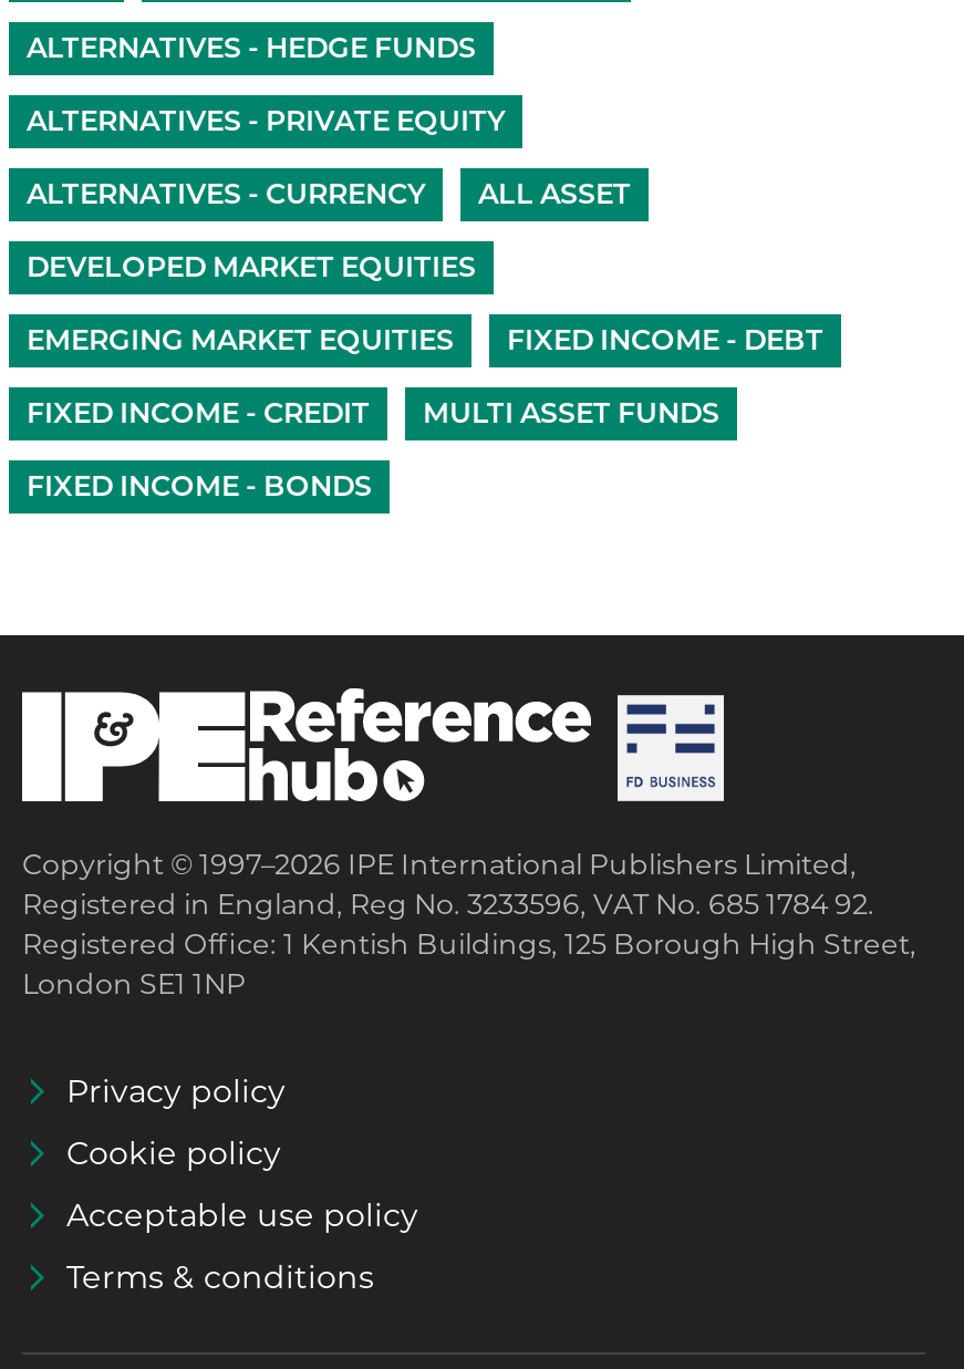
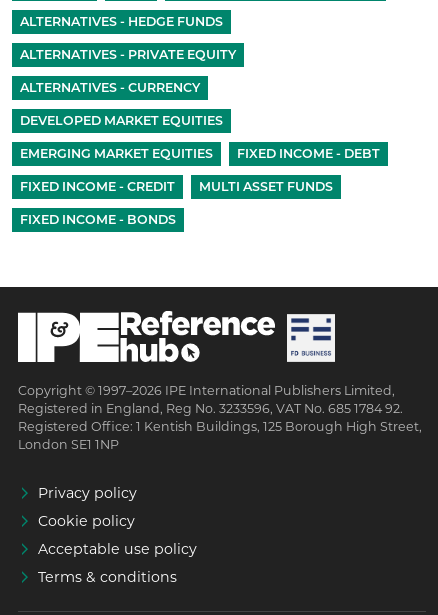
[478,177,631,210] ALL ASSET -> none

